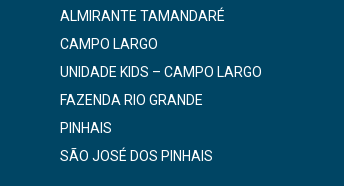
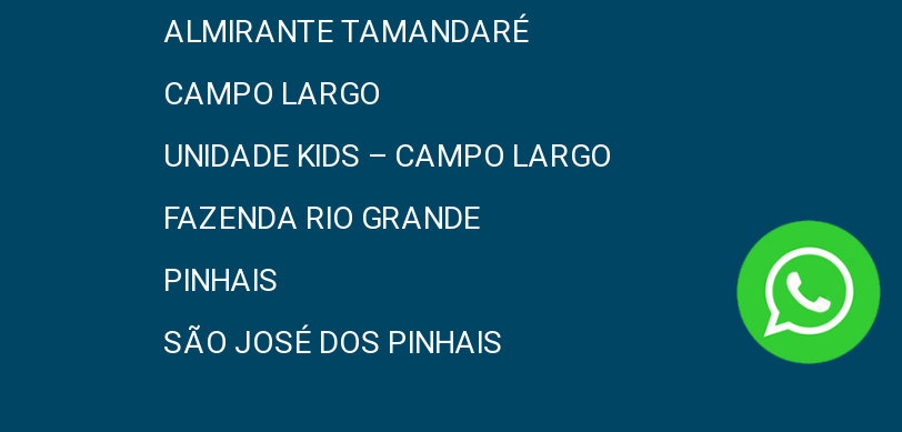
none -> [734,218,883,366] [image]

